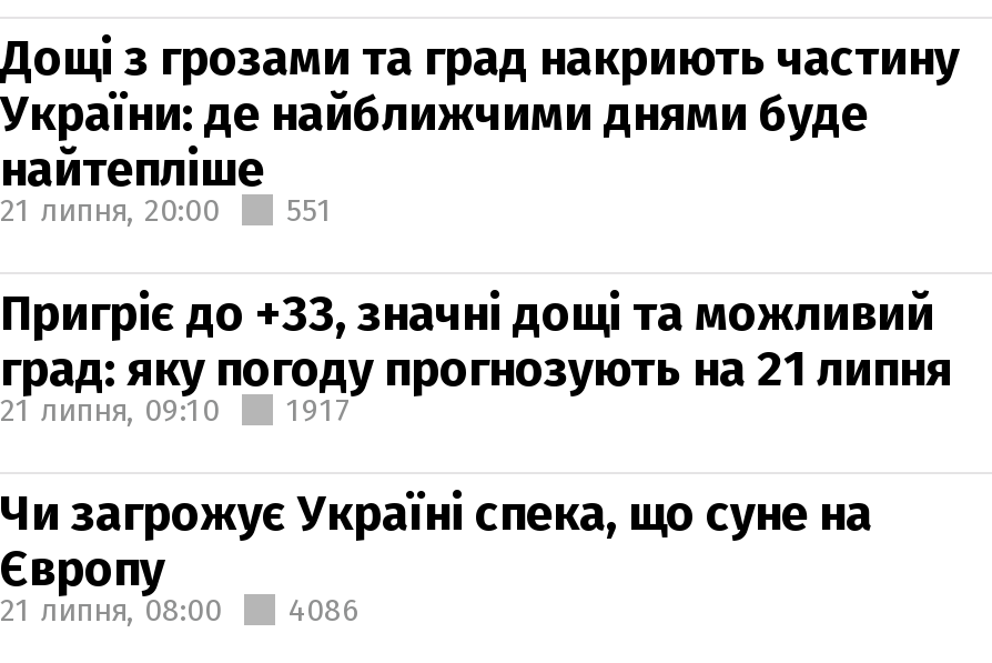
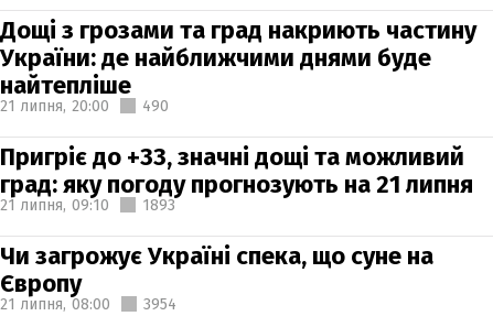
[0,191,333,229] 21 липня, 20:00 551 -> [0,96,169,115] 21 липня, 20:00 490
[286,391,351,429] 1917 -> [142,195,175,214] 1893
[0,591,360,629] 21 липня, 08:00 4086 -> [0,295,176,313] 21 липня, 08:00 3954

